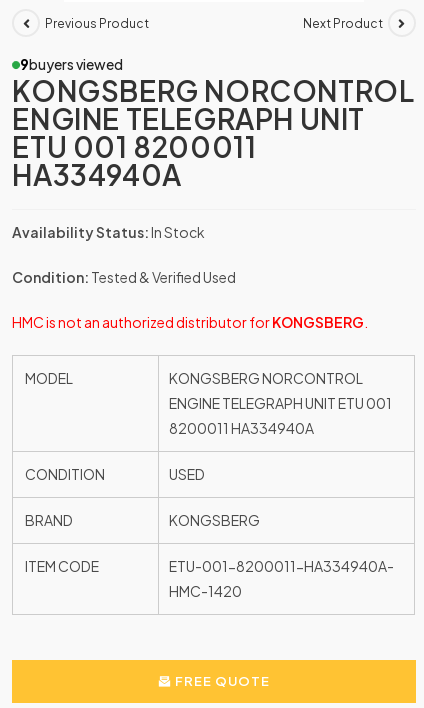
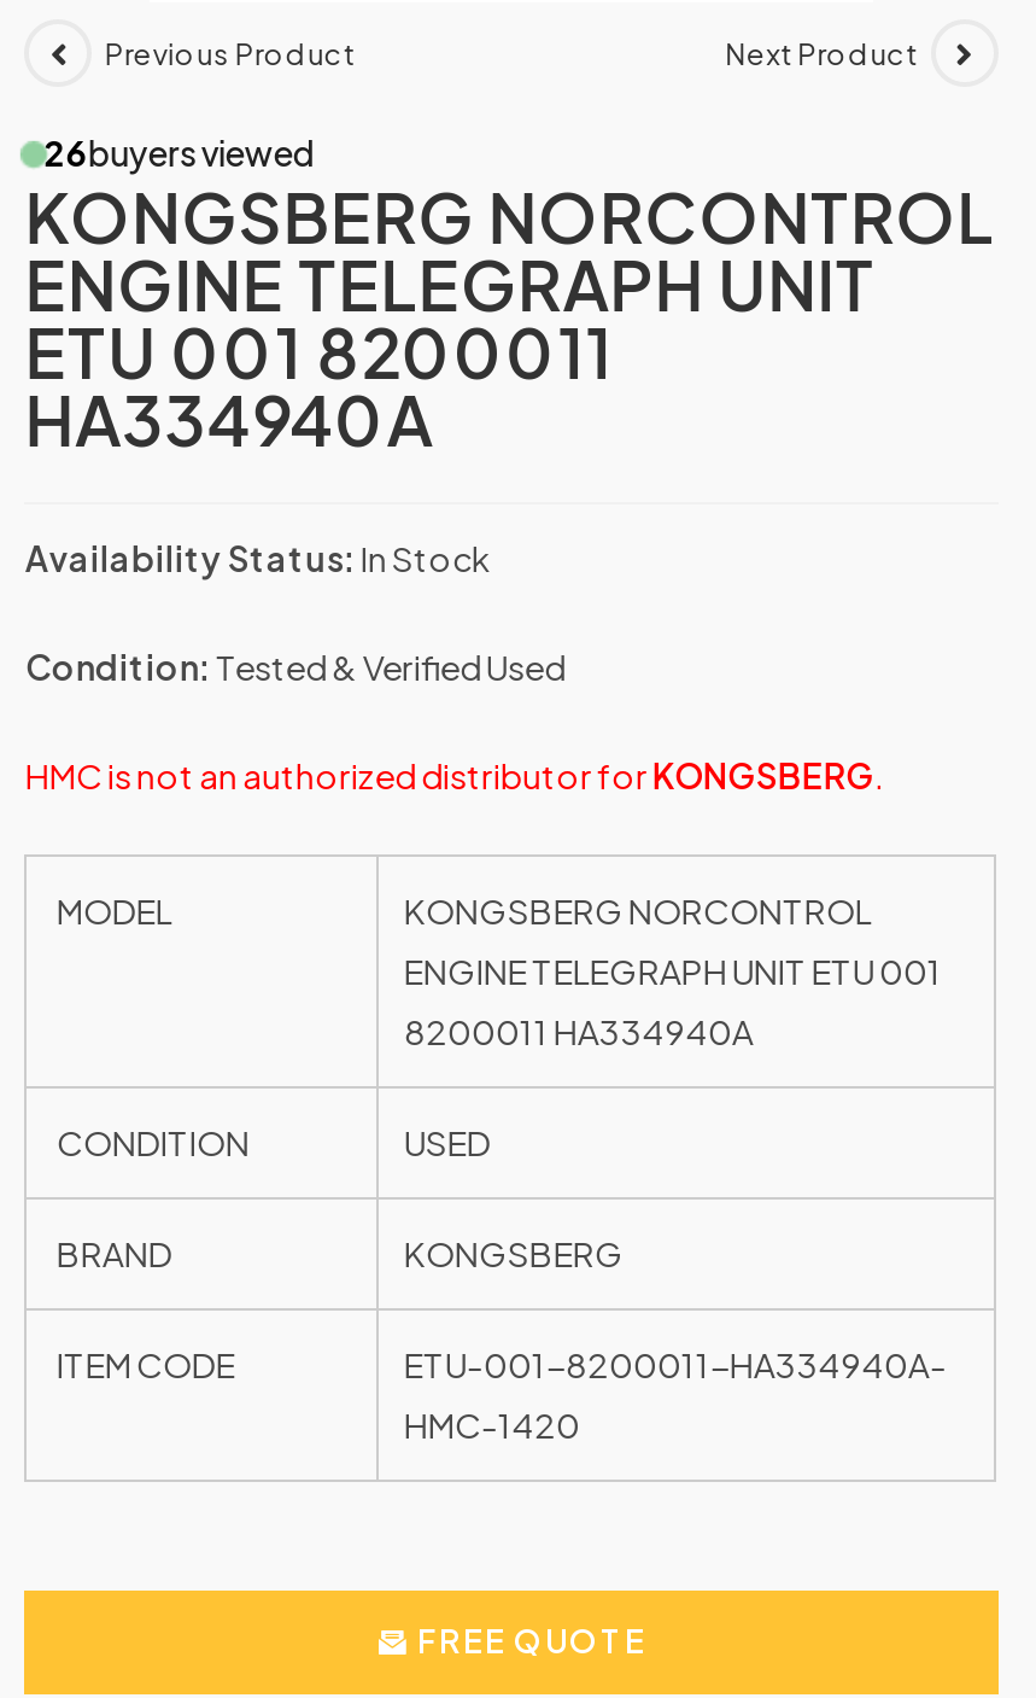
[20,55,123,73] 9buyers viewed -> [44,132,315,175] 26buyers viewed

